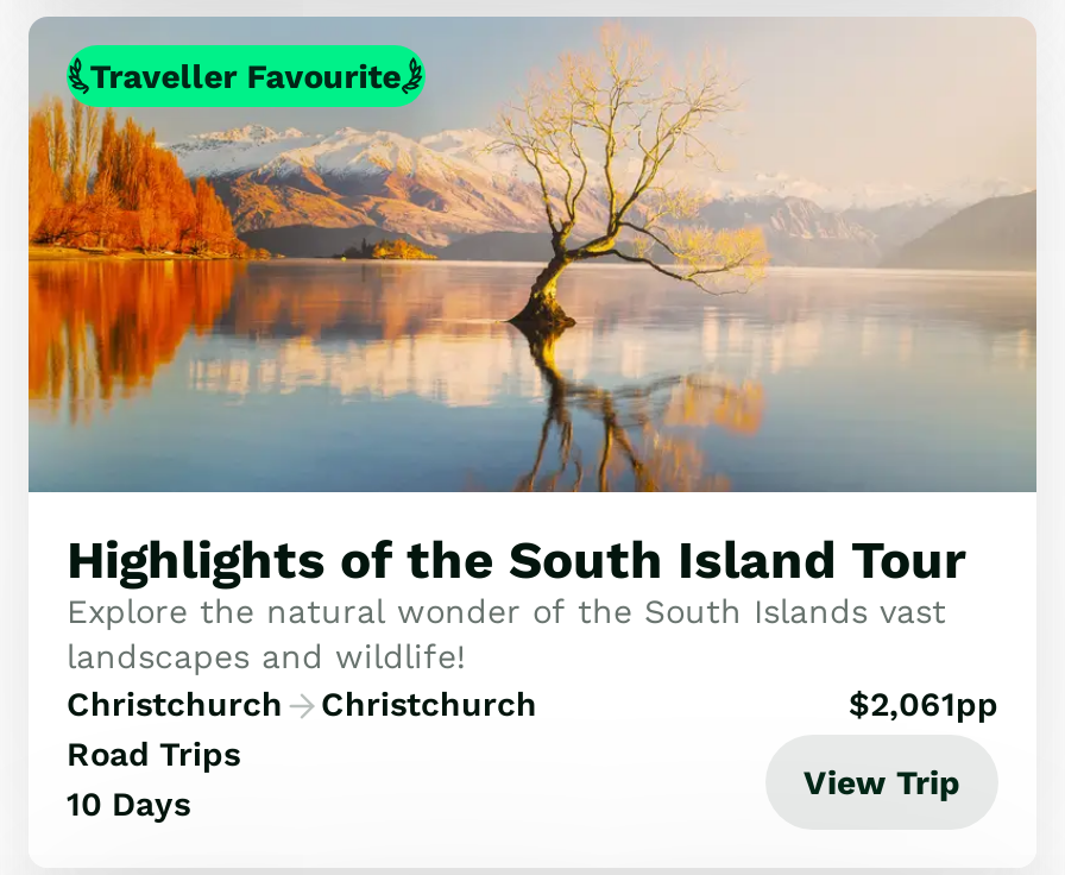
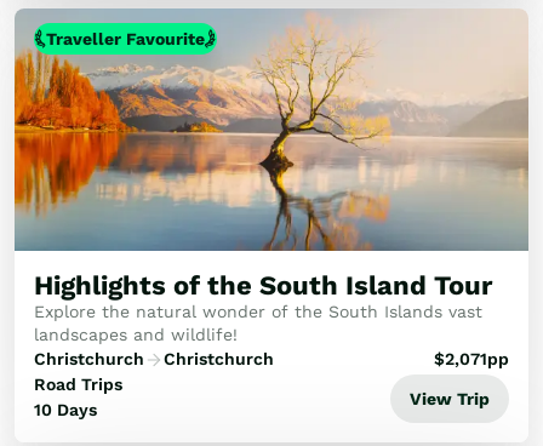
[849,685,998,723] $2,061pp -> [434,349,509,368] $2,071pp

